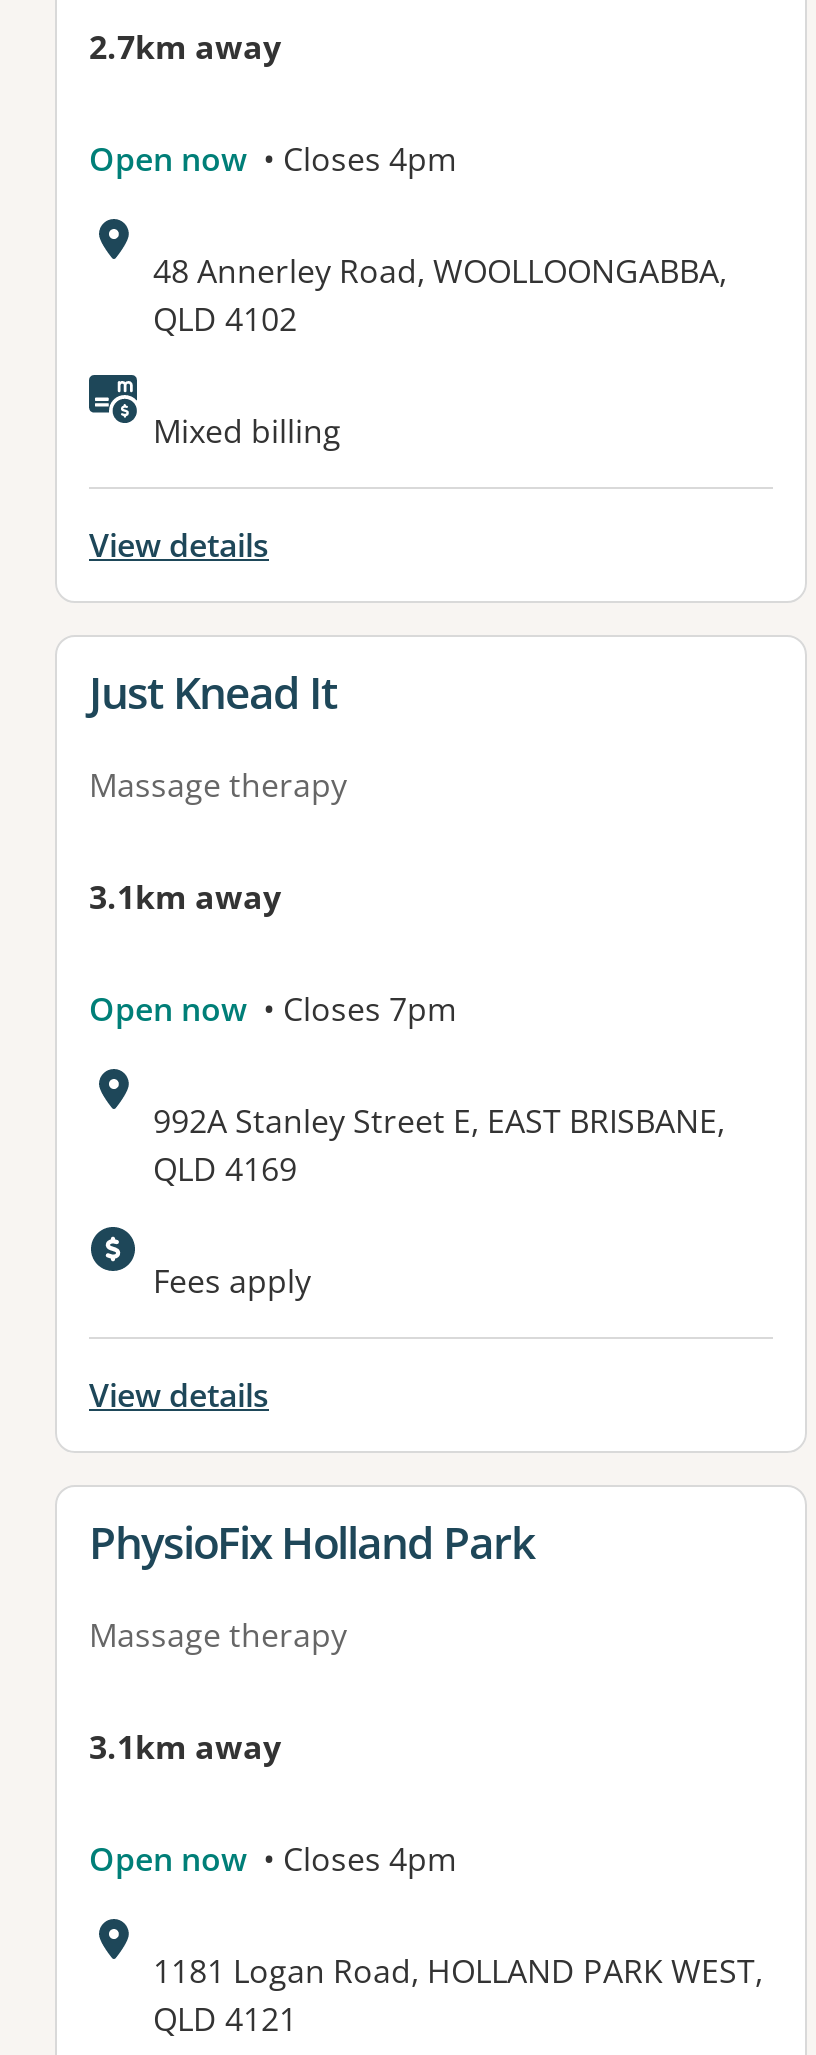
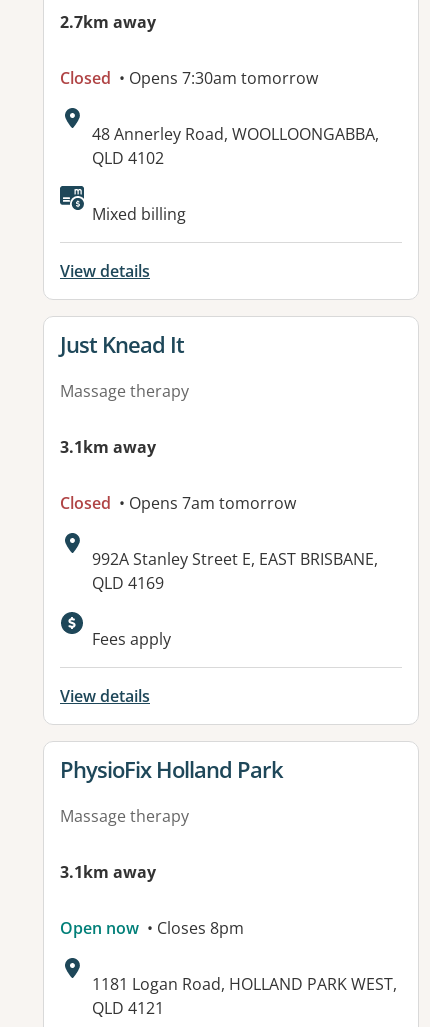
[89,138,457,182] Open now • Closes 4pm -> [60,67,318,89] Closed • Opens 7:30am tomorrow
[89,988,457,1032] Open now • Closes 7pm -> [60,492,296,514] Closed • Opens 7am tomorrow
[89,1838,457,1882] Open now • Closes 4pm -> [60,917,244,939] Open now • Closes 8pm

